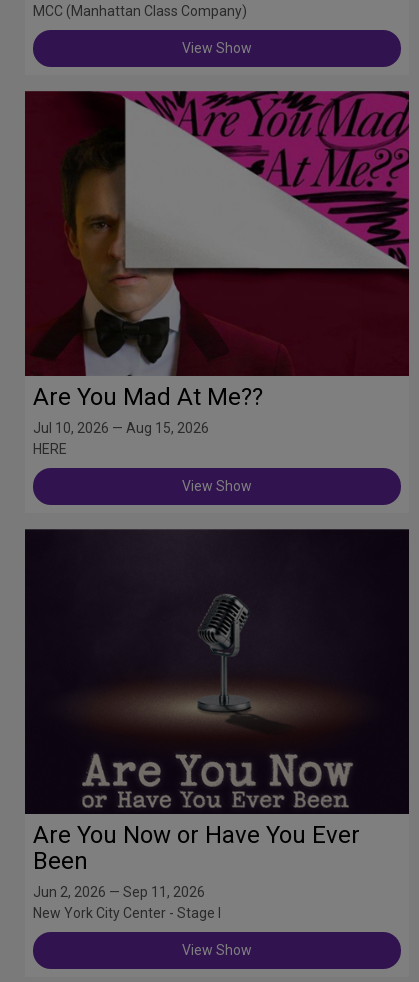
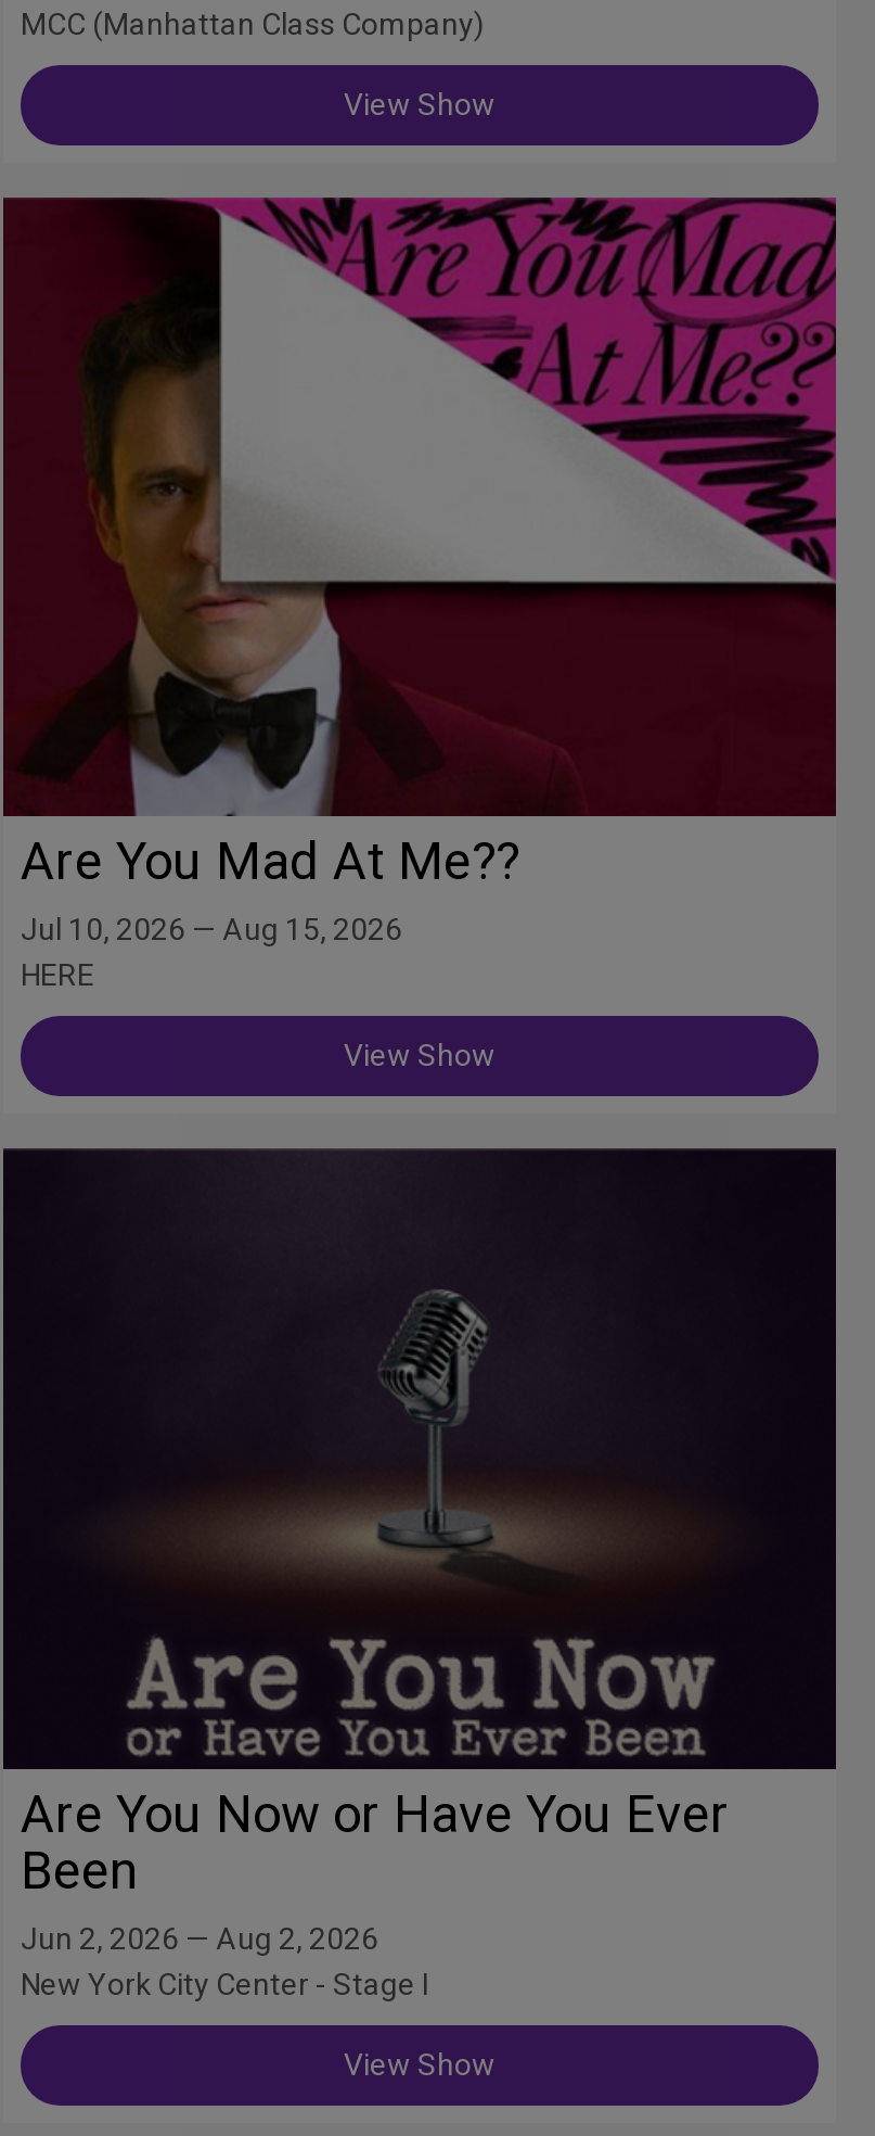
[33,884,205,900] Jun 2, 2026 — Sep 11, 2026 -> [21,1920,378,1955] Jun 2, 2026 — Aug 2, 2026

